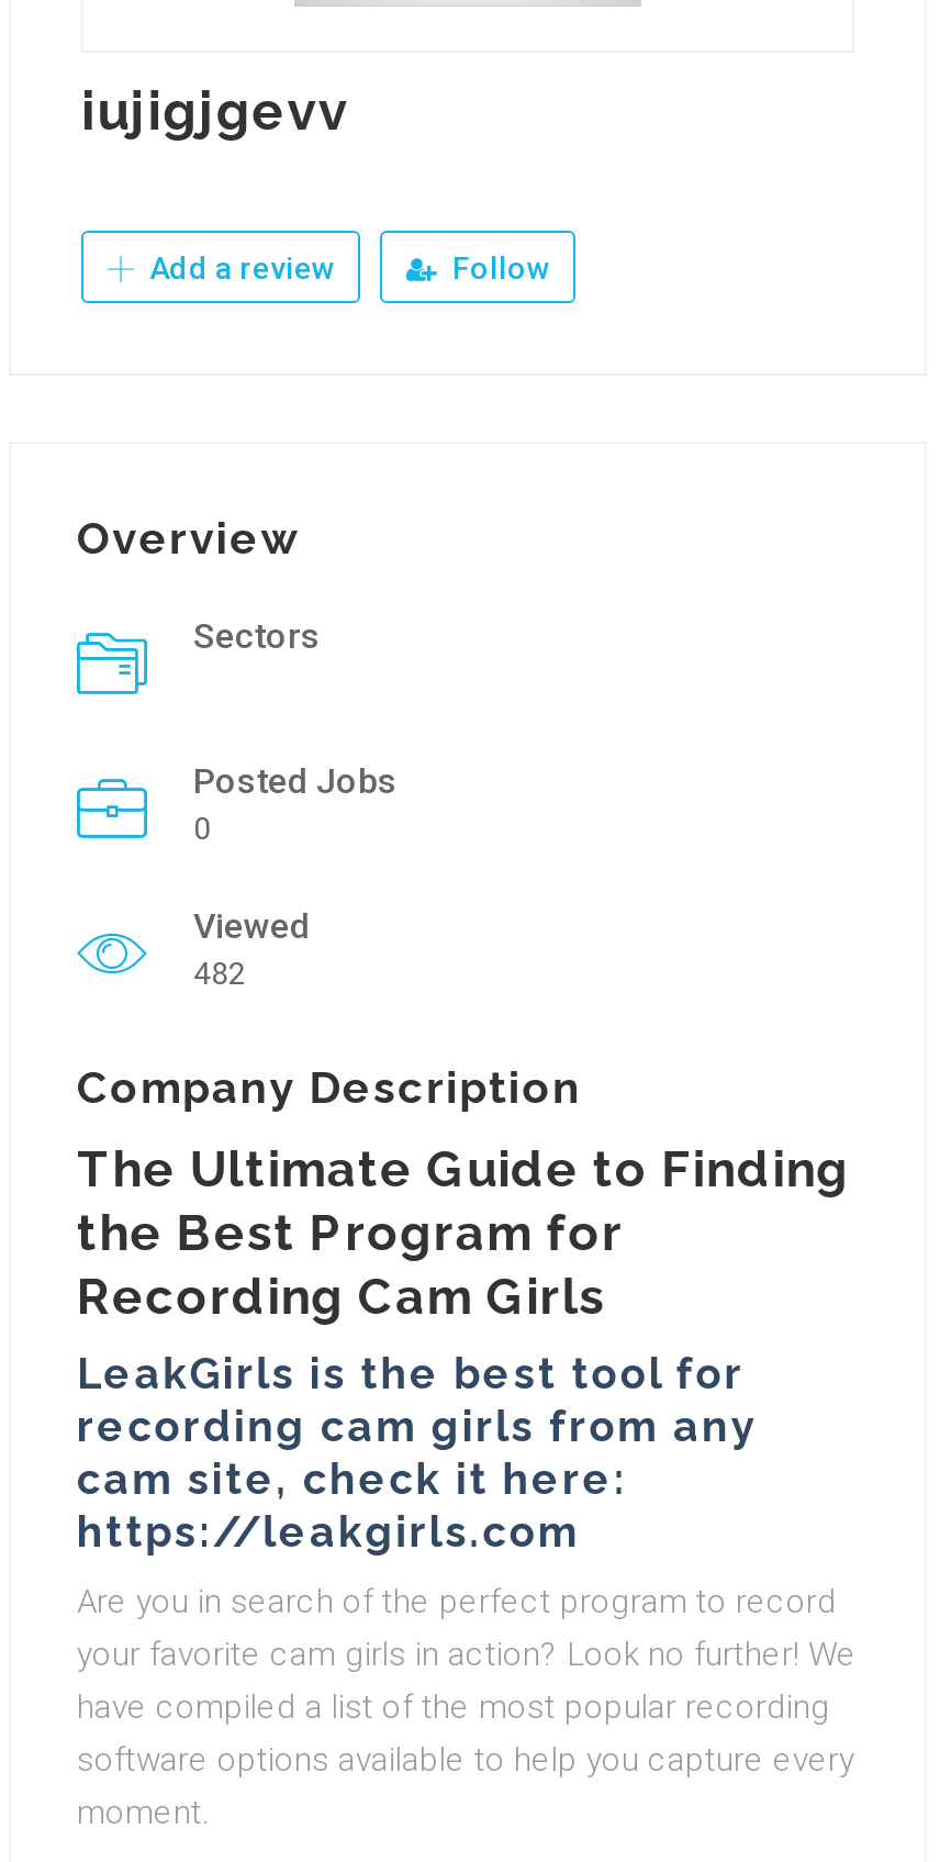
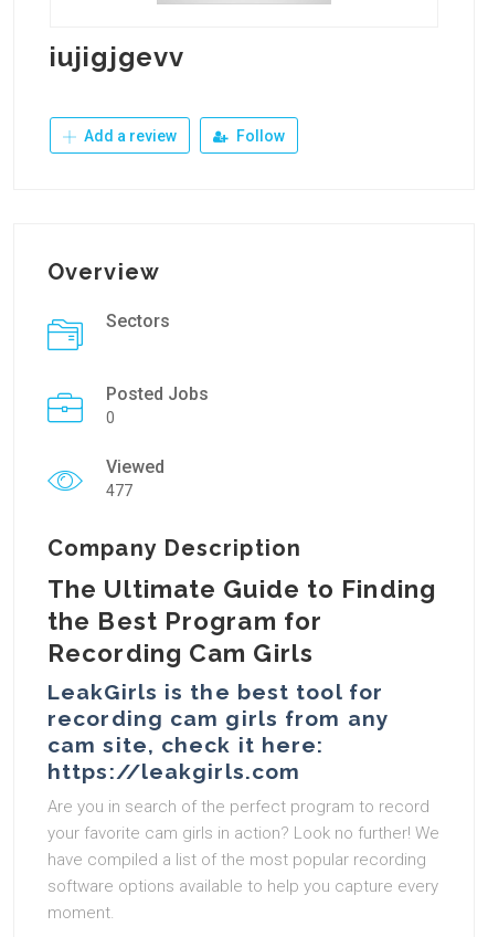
[193,956,246,991] 482 -> [106,482,132,499] 477

